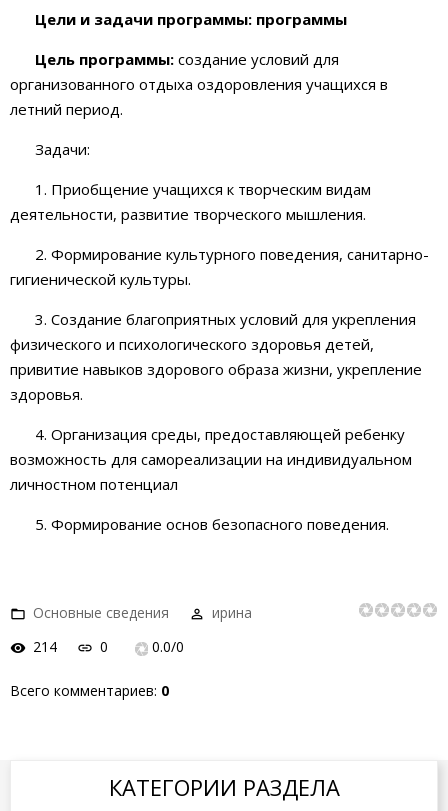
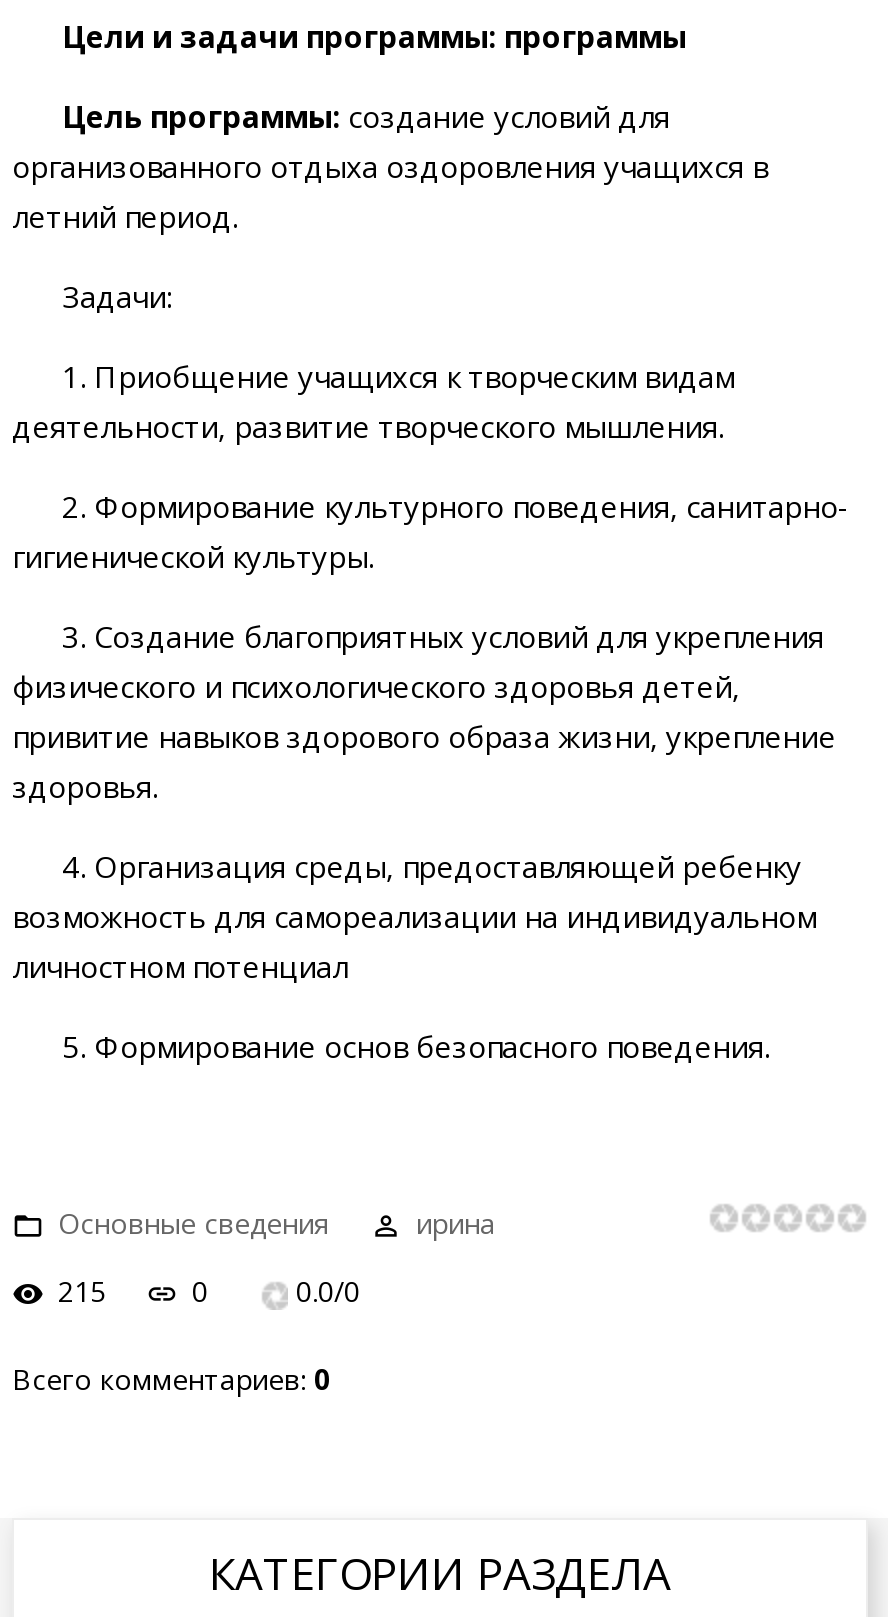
[33,637,57,656] 214 -> [58,1272,106,1310] 215

